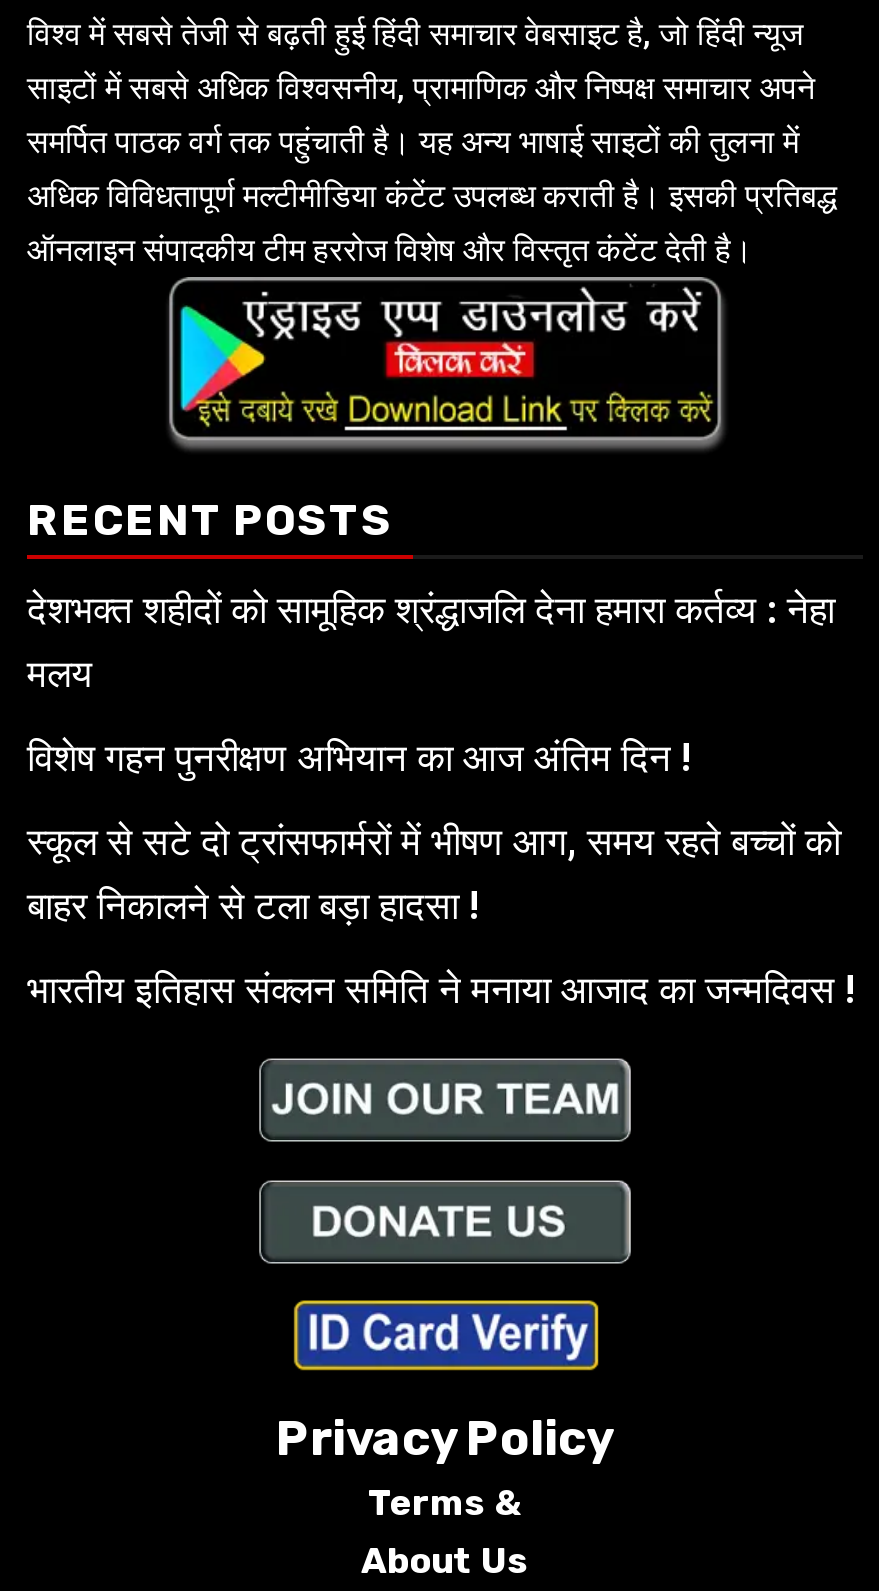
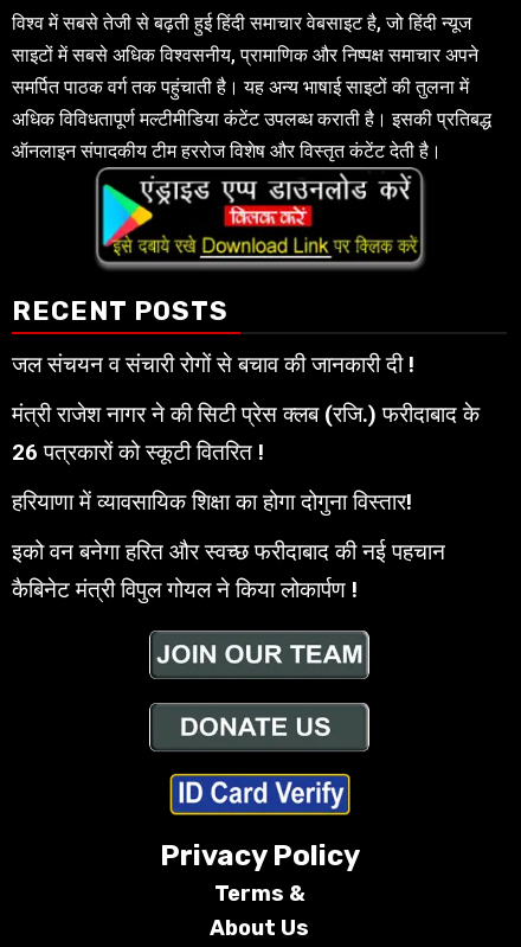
[27,586,835,696] देशभक्त शहीदों को सामूहिक श्रंद्धाजलि देना हमारा कर्तव्य : नेहा | मलय -> [12,351,414,378] जल संचयन व संचारी रोगों से बचाव की जानकारी दी !
[27,734,691,780] विशेष गहन पुनरीक्षण अभियान का आज अंतिम दिन ! -> [12,401,480,466] मंत्री राजेश नागर ने की सिटी प्रेस क्लब (रजि.) फरीदाबाद के | 26 पत्रकारों को स्कूटी वितरित !
[27,818,841,928] स्कूल से सटे दो ट्रांसफार्मरों में भीषण आग, समय रहते बच्चों को | बाहर निकालने से टला बड़ा हादसा ! -> [12,488,412,516] हरियाणा में व्यावसायिक शिक्षा का होगा दोगुना विस्तार!
[27,966,855,1012] भारतीय इतिहास संक्लन समिति ने मनाया आजाद का जन्मदिवस ! -> [12,538,445,603] इको वन बनेगा हरित और स्वच्छ फरीदाबाद की नई पहचान | कैबिनेट मंत्री विपुल गोयल ने किया लोकार्पण !

